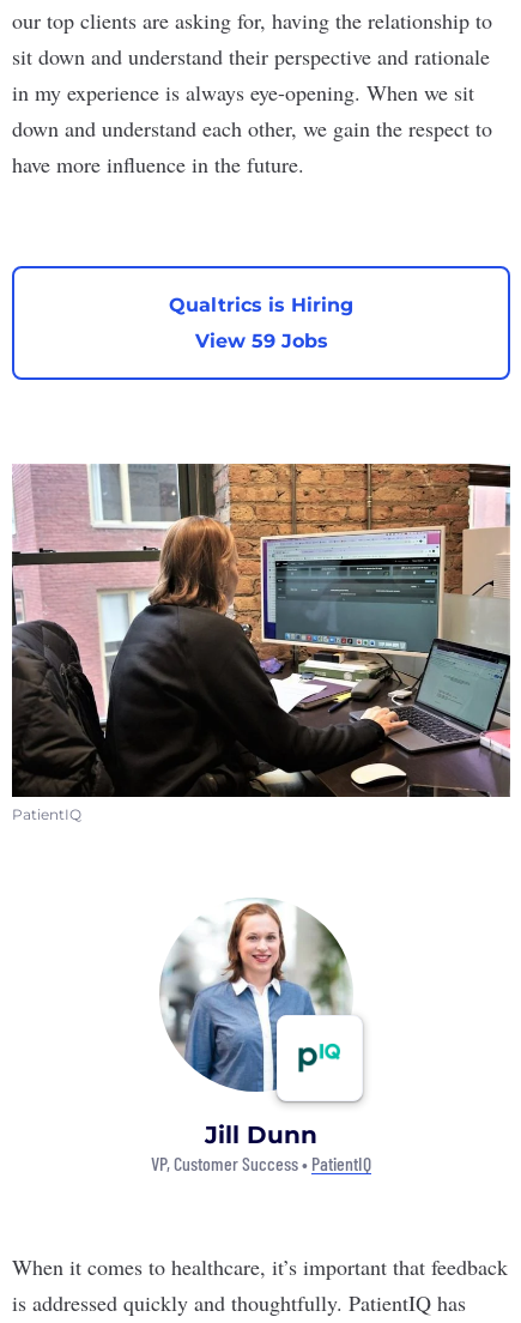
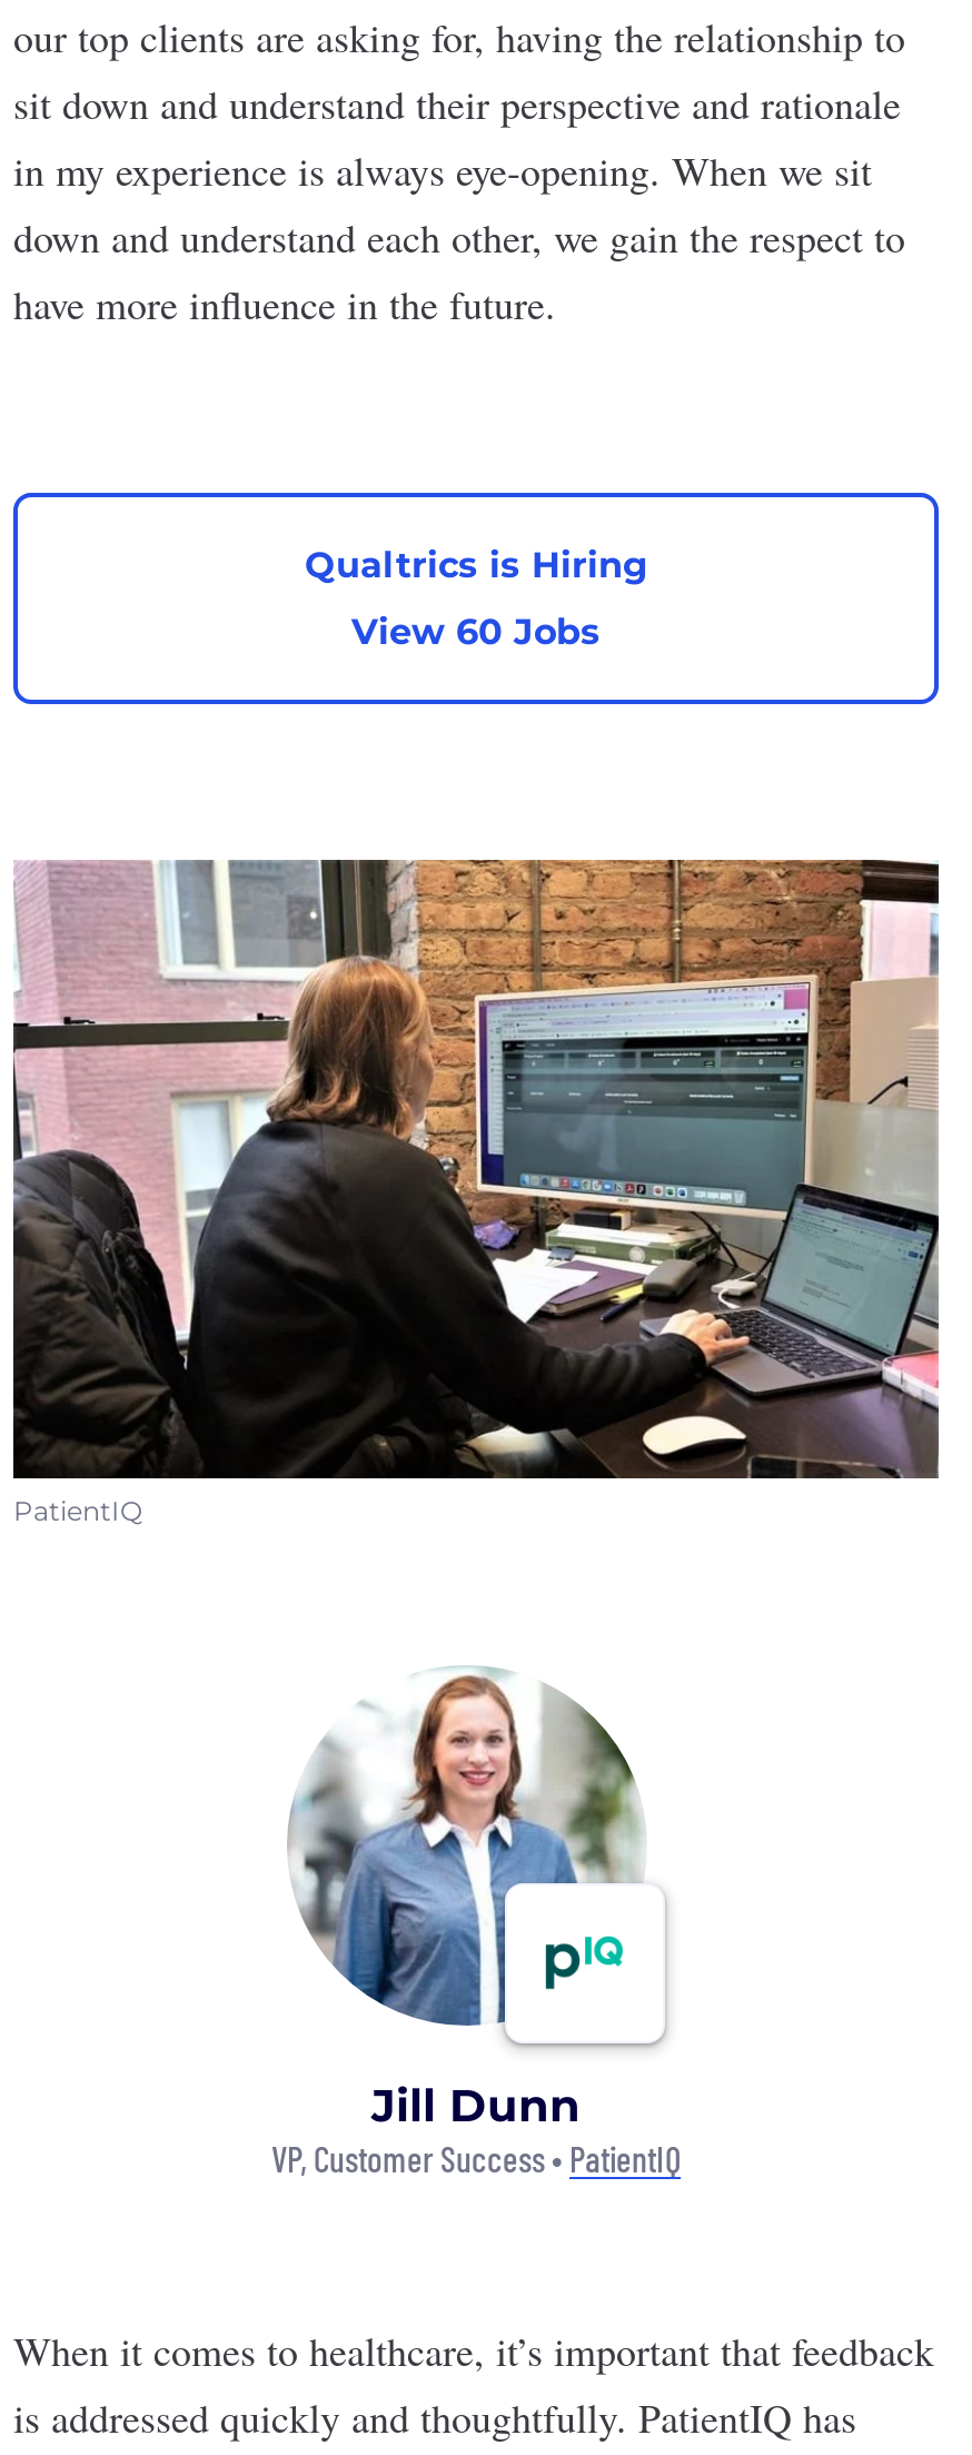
[195,329,328,352] View 59 Jobs -> [351,610,601,652] View 60 Jobs

